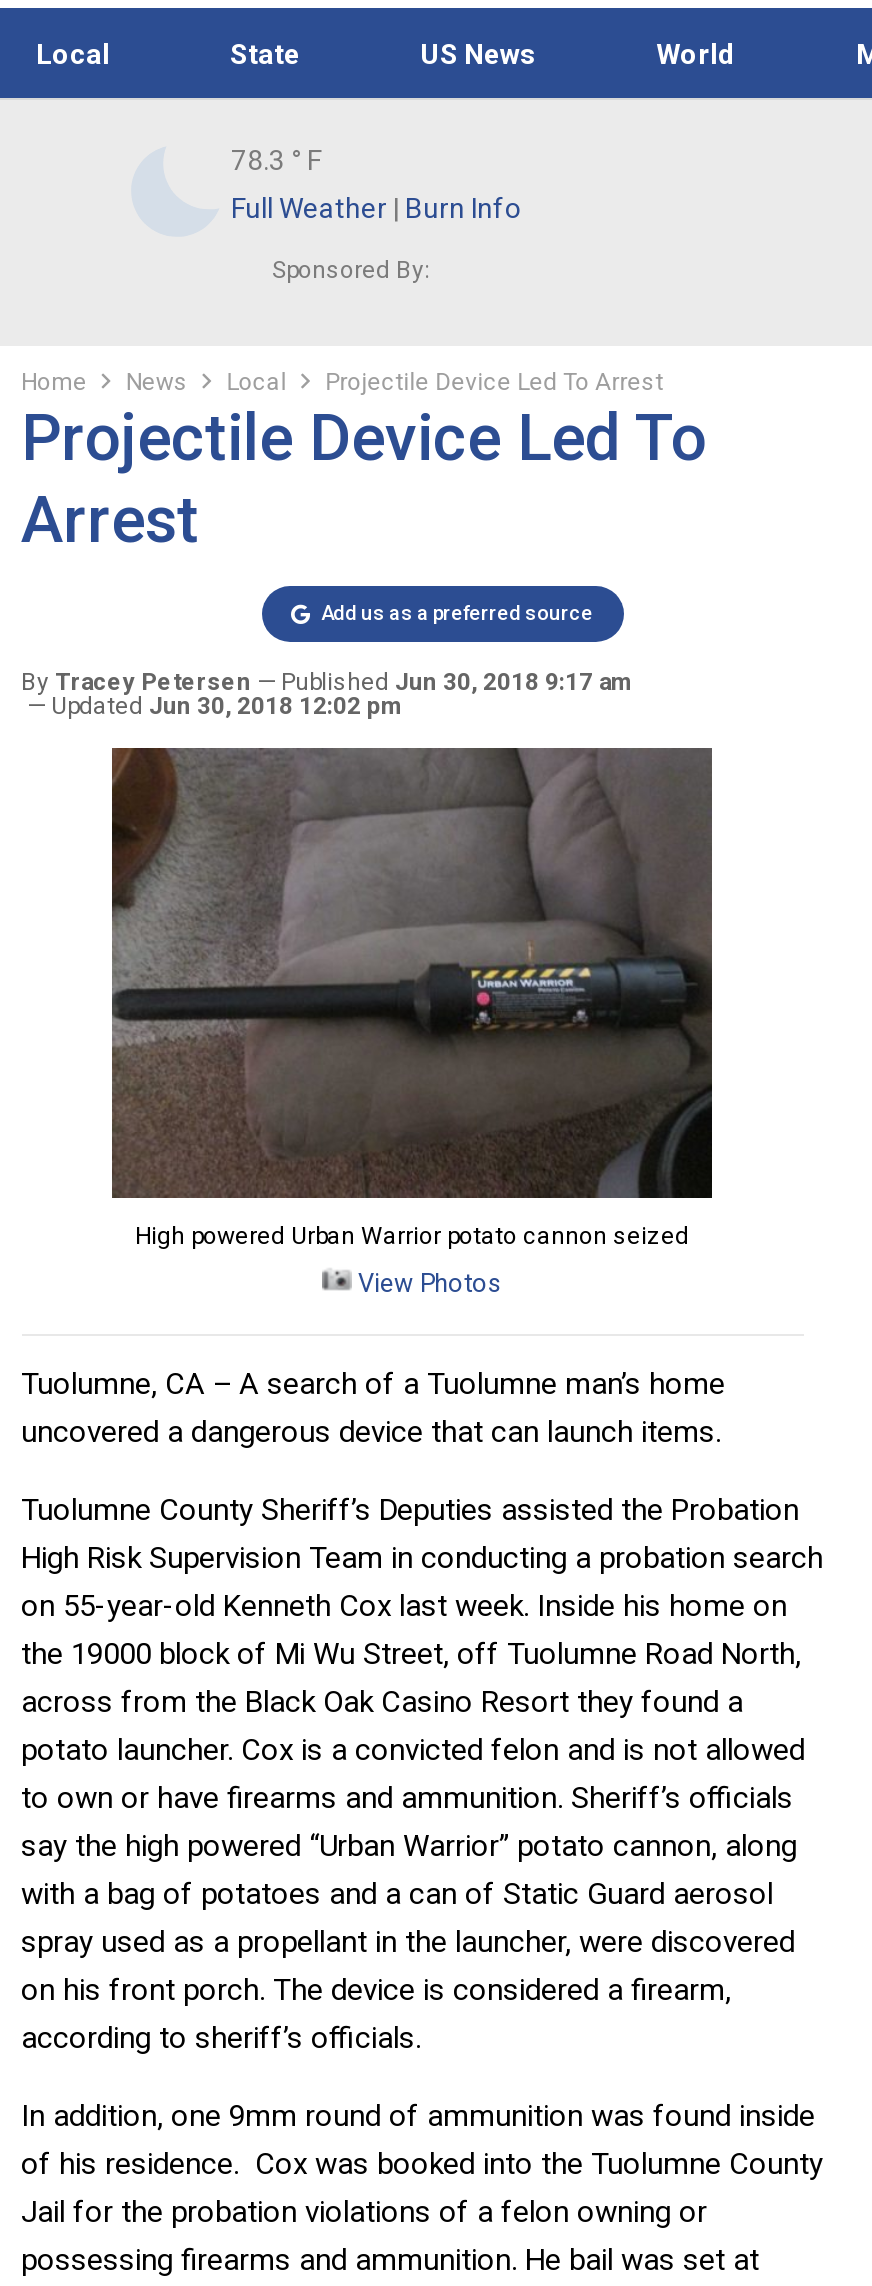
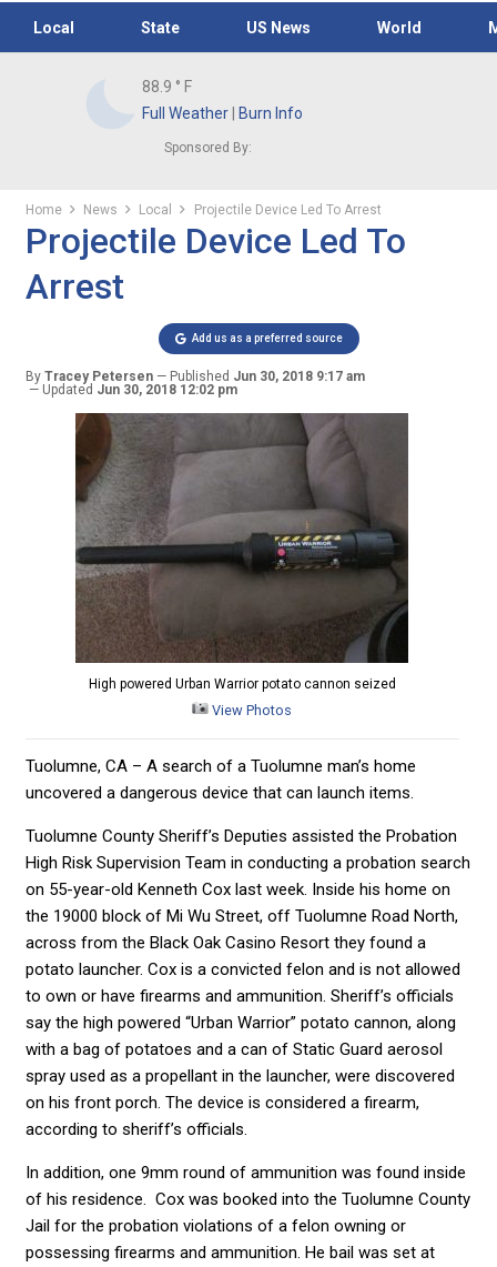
[231,144,321,176] 78.3 ° F -> [141,78,191,95] 88.9 ° F

